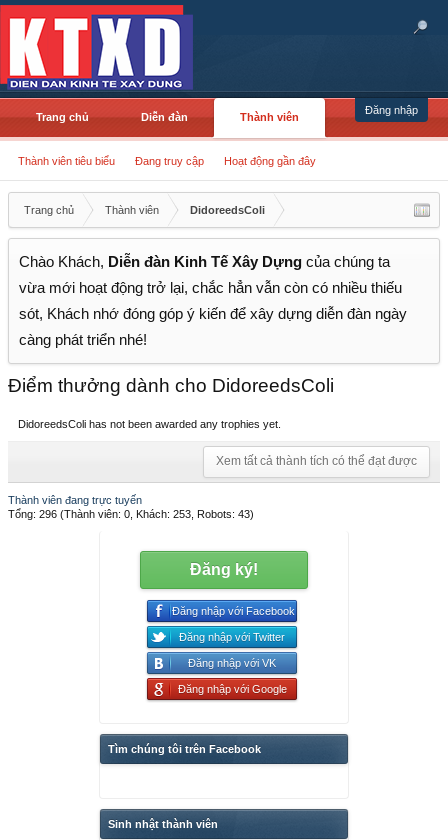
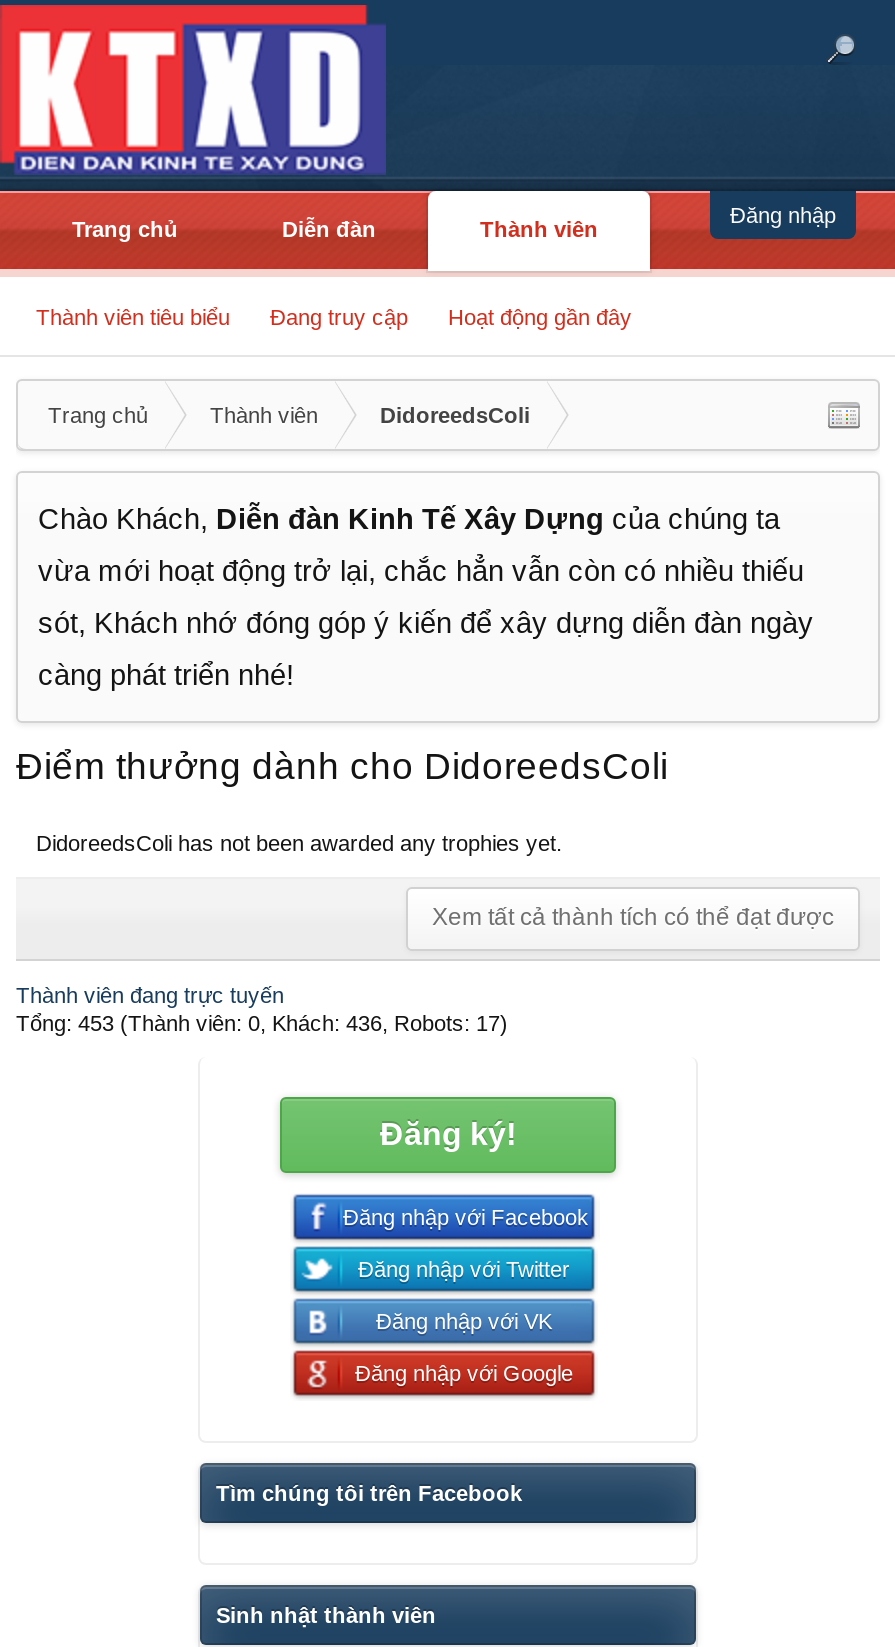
[8,508,254,520] Tổng: 296 (Thành viên: 0, Khách: 253, Robots: 43) -> [16,1011,508,1035] Tổng: 453 (Thành viên: 0, Khách: 436, Robots: 17)

